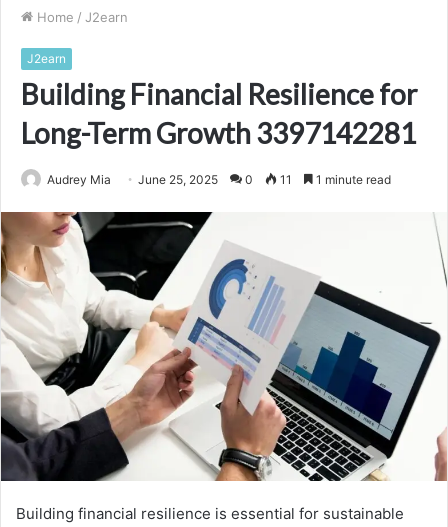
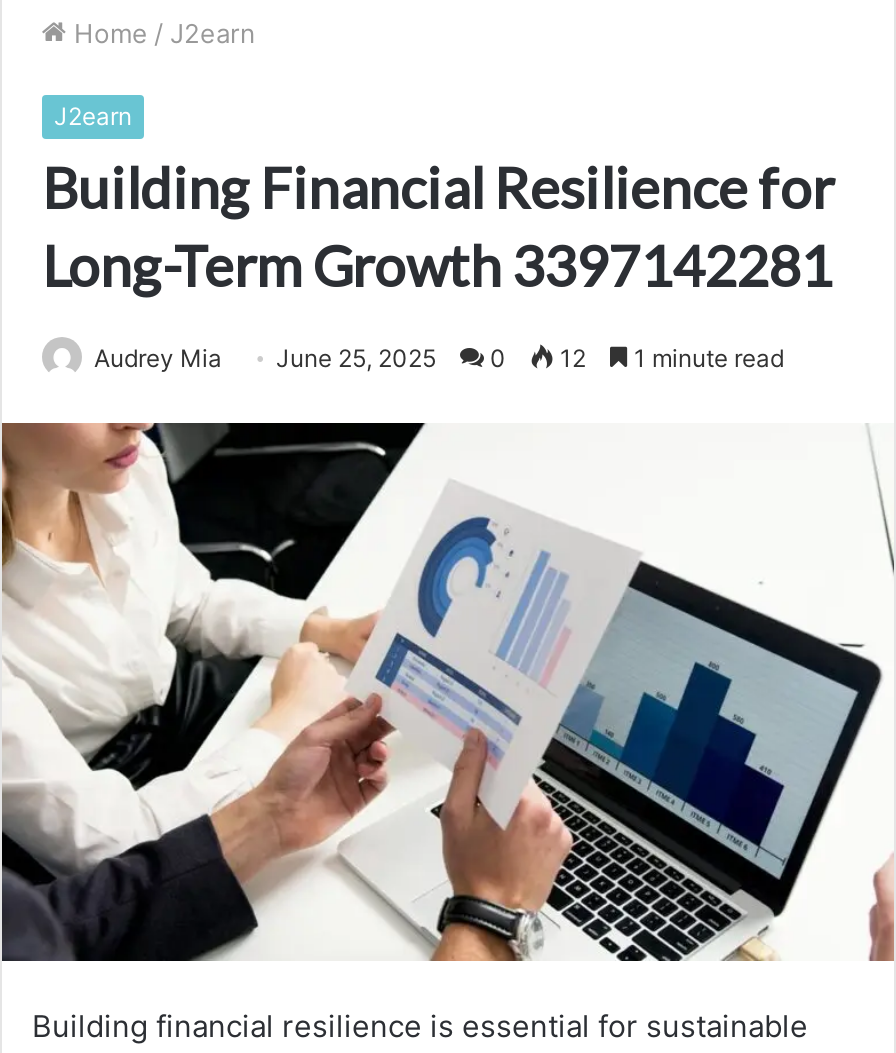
[47,172,391,187] Audrey Mia June 25, 2025 0 11 1 minute read -> [94,344,784,374] Audrey Mia June 25, 2025 0 12 1 minute read

